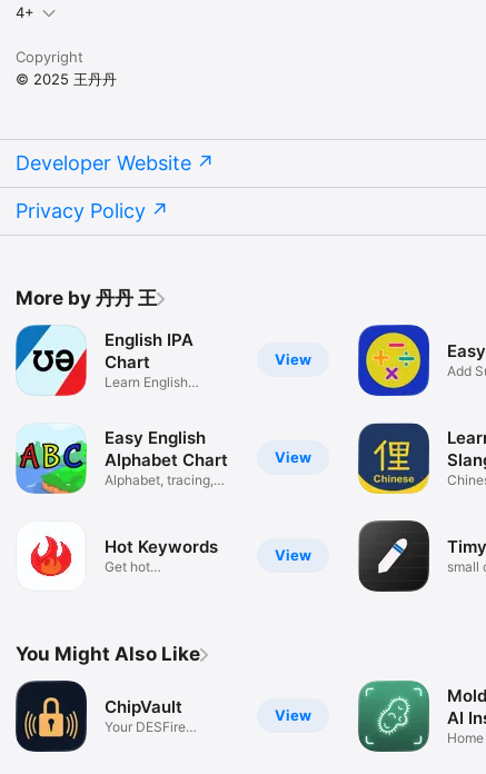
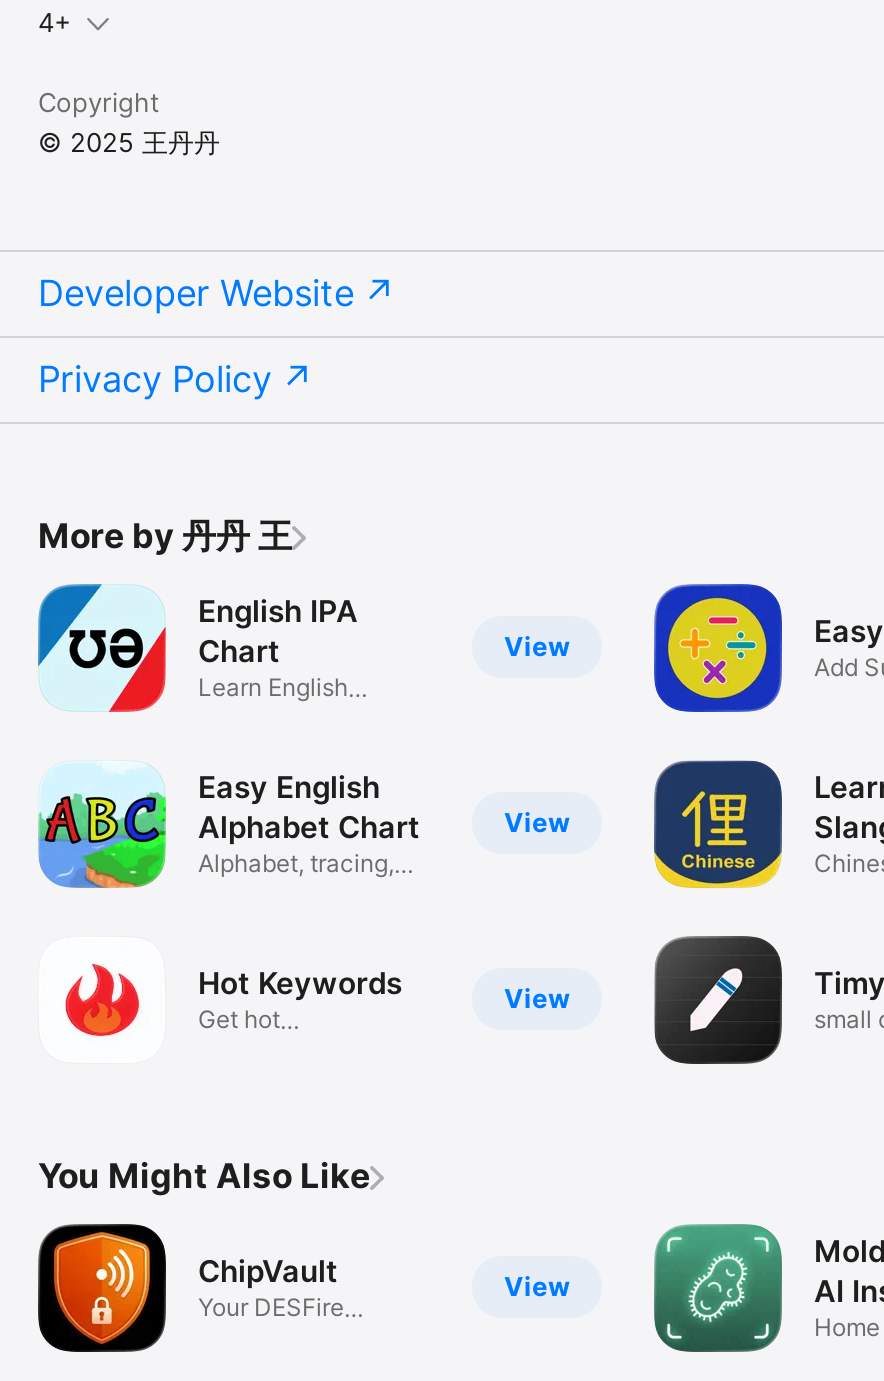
[17,682,86,751] [image] -> [42,1228,162,1348] [image]

